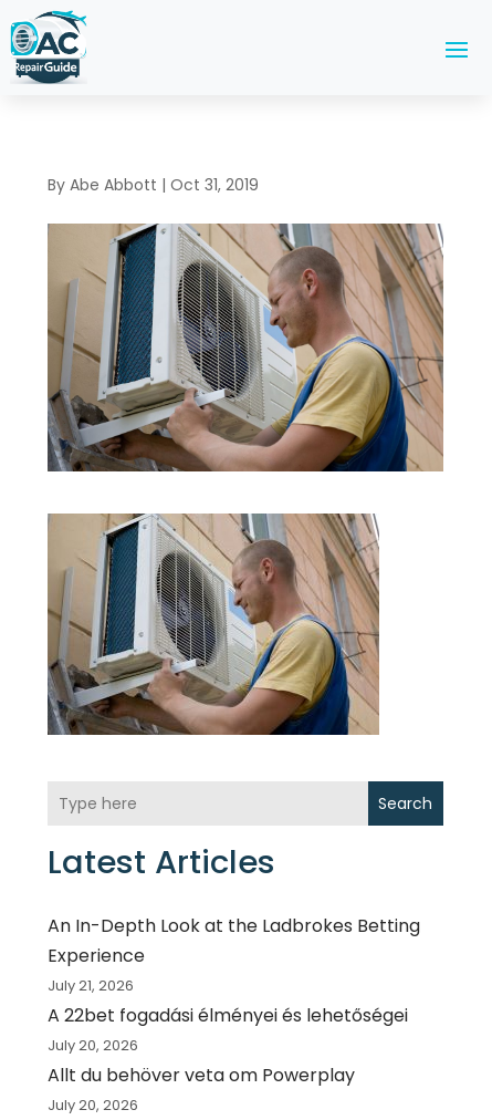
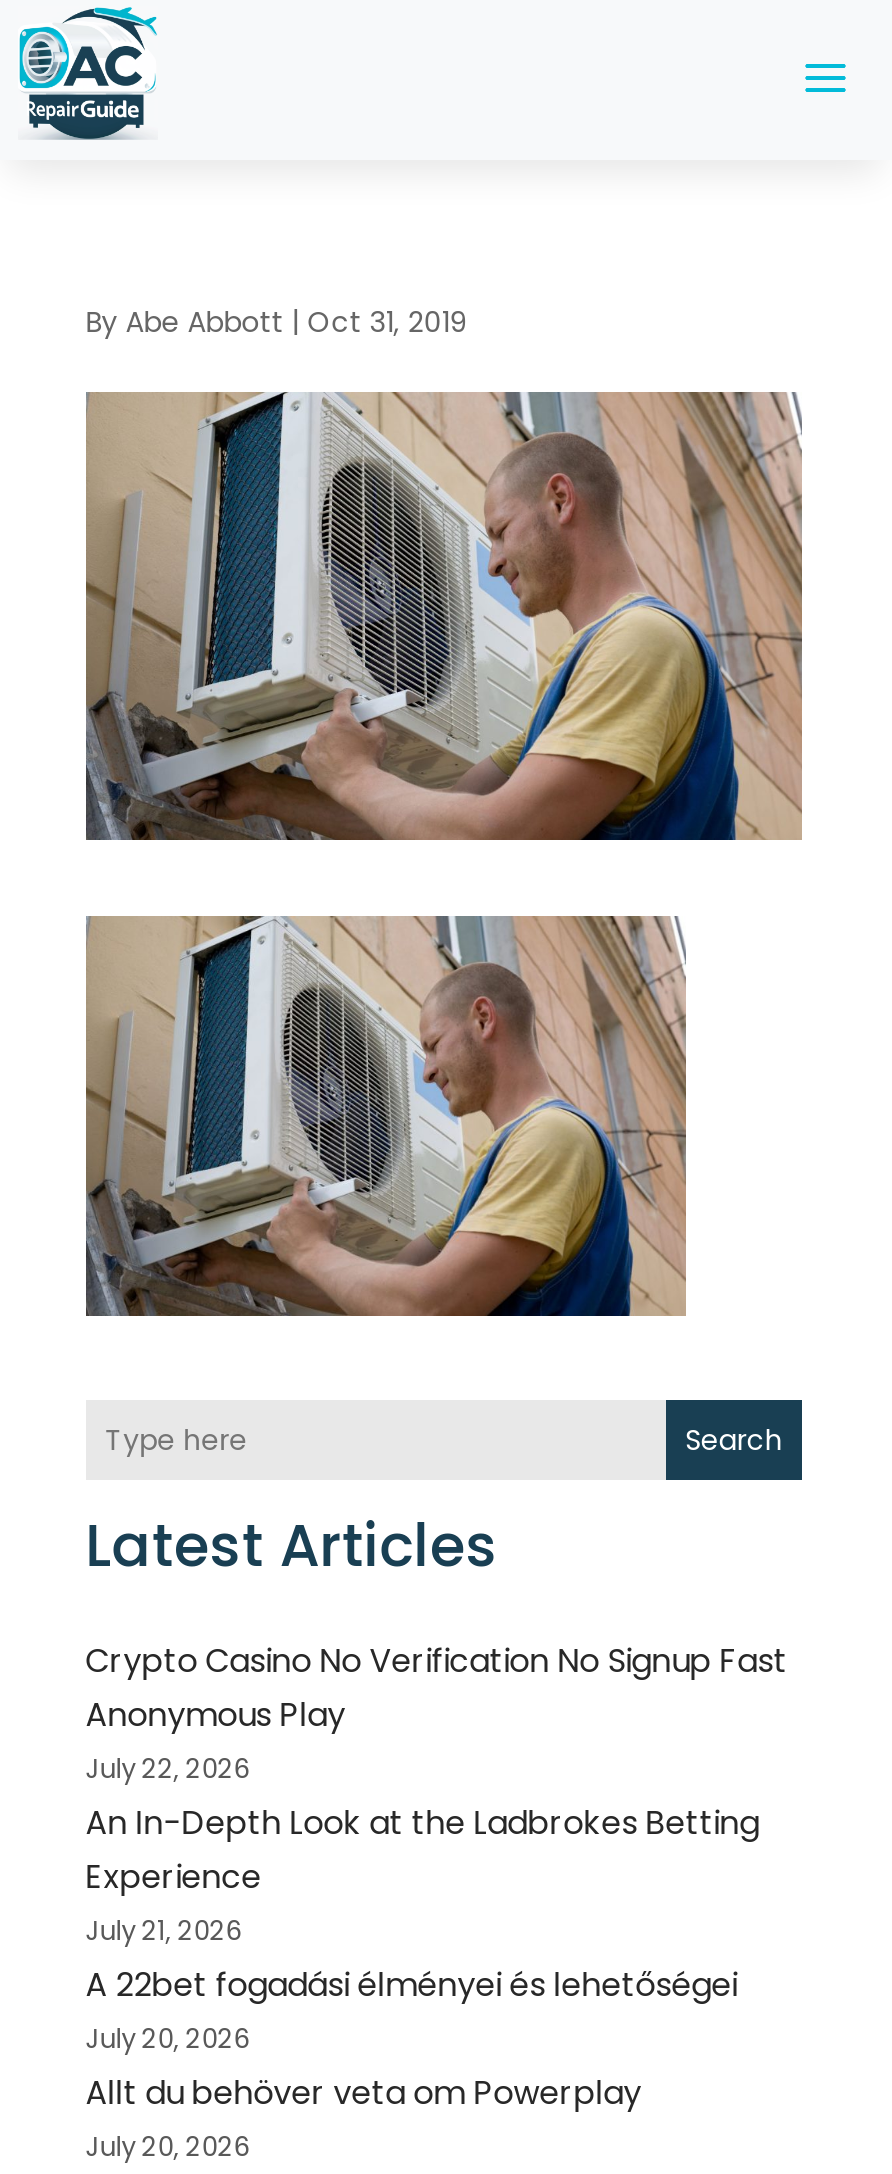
none -> [86,1638,788,1788] Crypto Casino No Verification No Signup Fast | Anonymous Play | July 22, 2026

